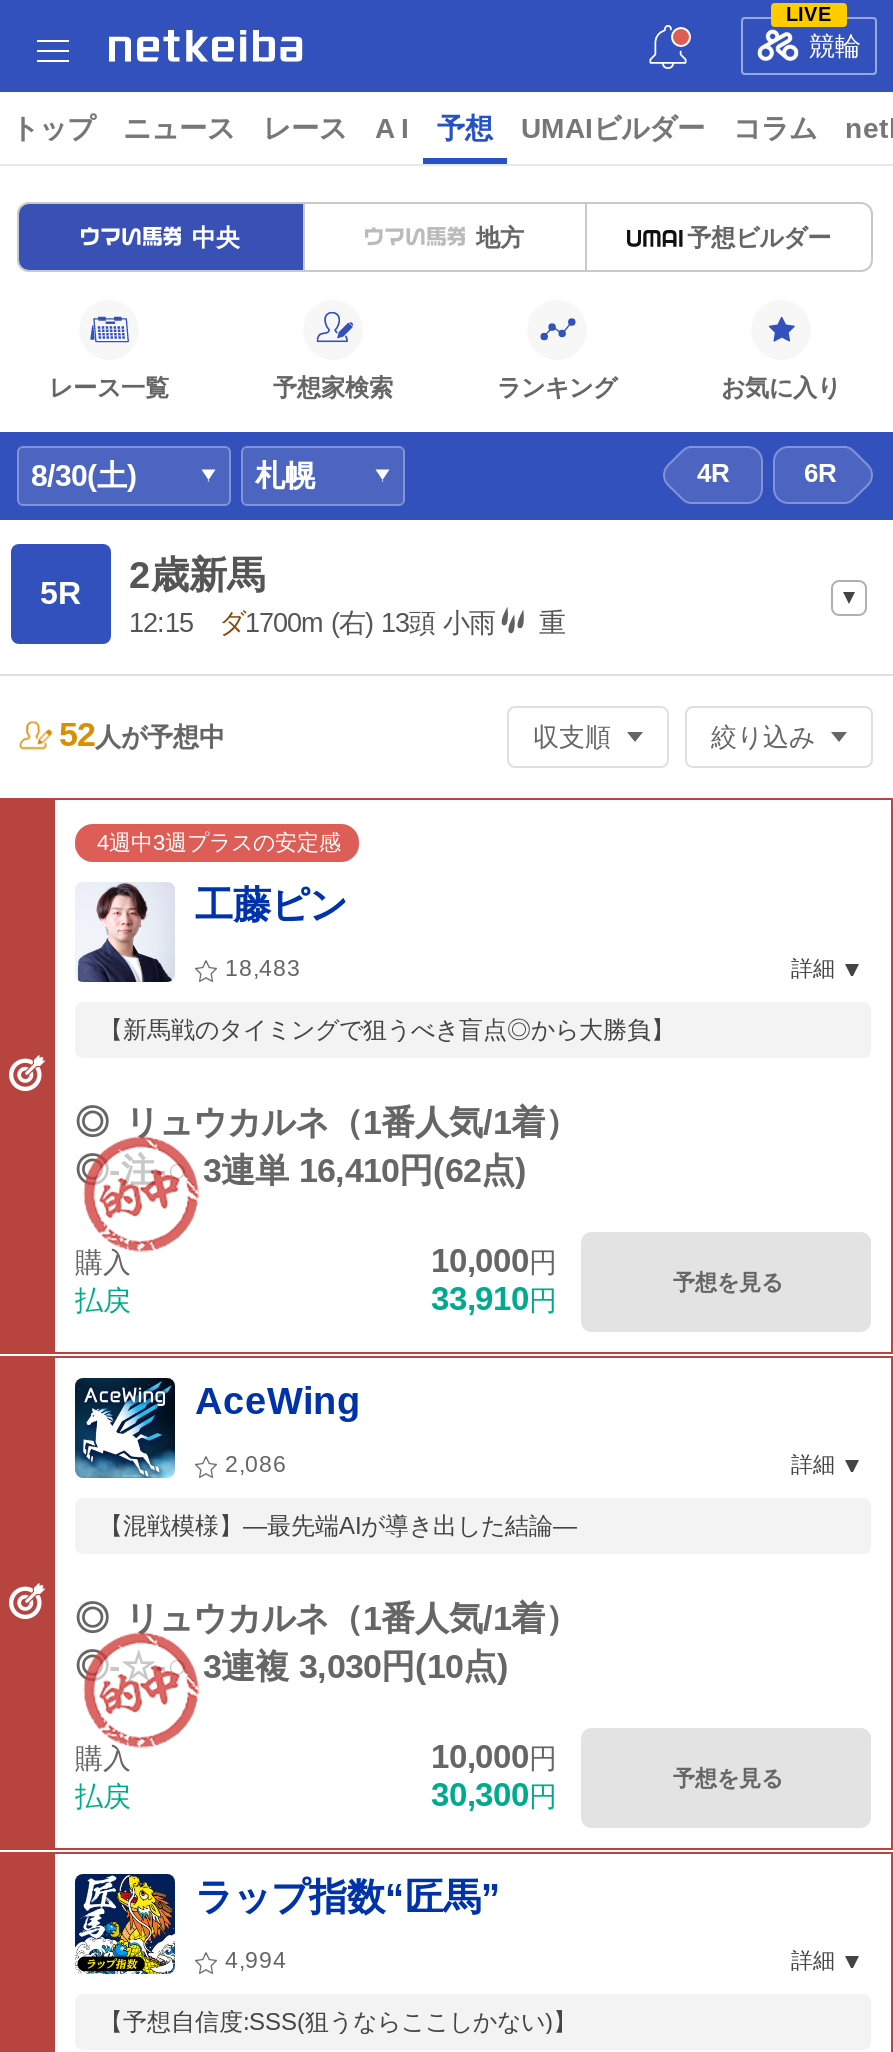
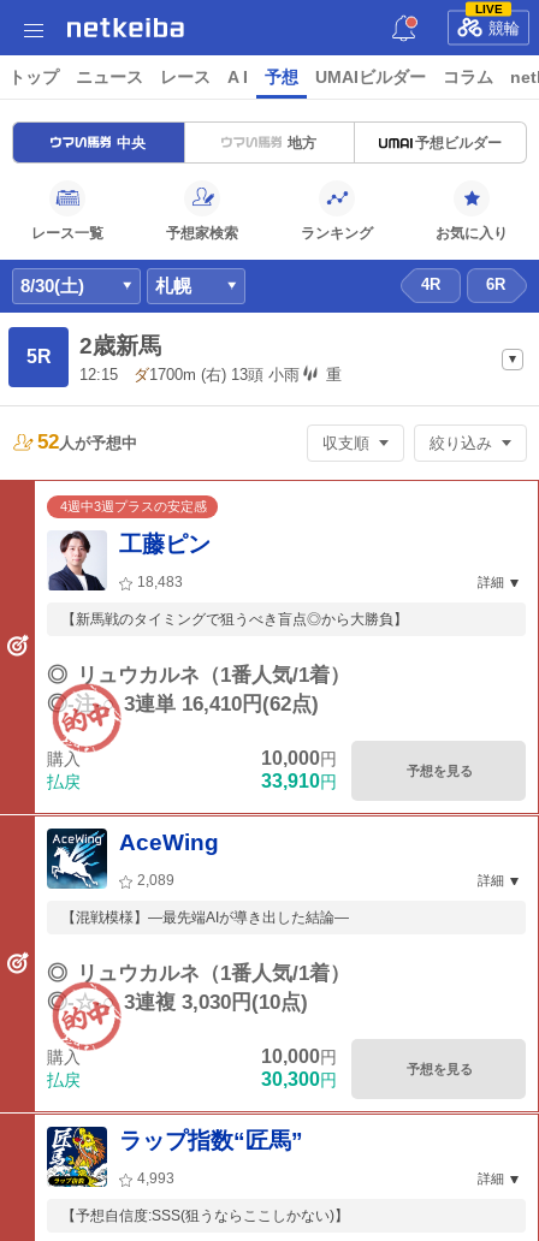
[225,1452,287,1476] 2,086 -> [137,873,174,887] 2,089
[225,1948,287,1972] 4,994 -> [137,1171,174,1186] 4,993

